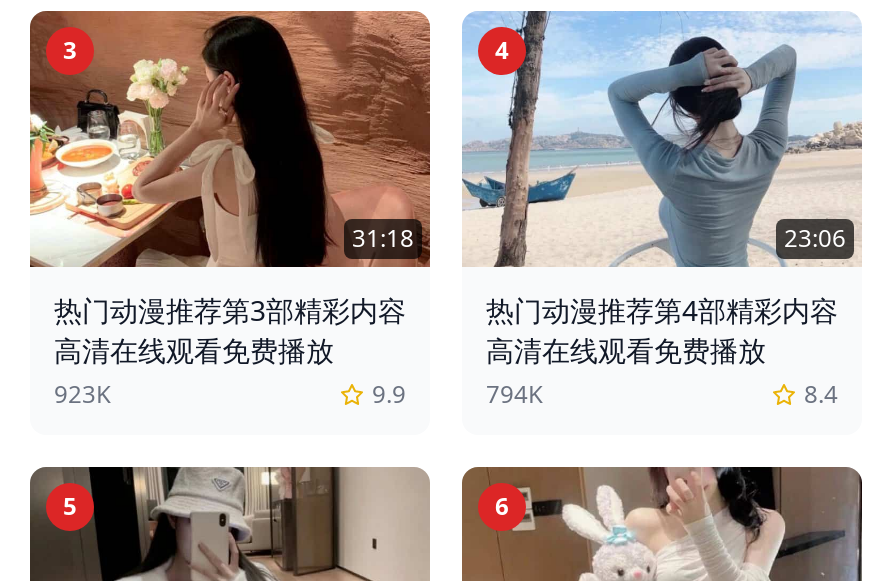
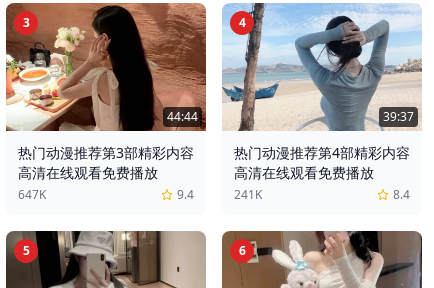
[352,221,414,255] 31:18 -> [167,108,198,125] 44:44
[784,221,846,255] 23:06 -> [383,108,414,125] 39:37
[54,377,406,411] 923K | 9.9 -> [18,186,194,203] 647K | 9.4
[486,377,542,411] 794K -> [234,186,262,203] 241K

